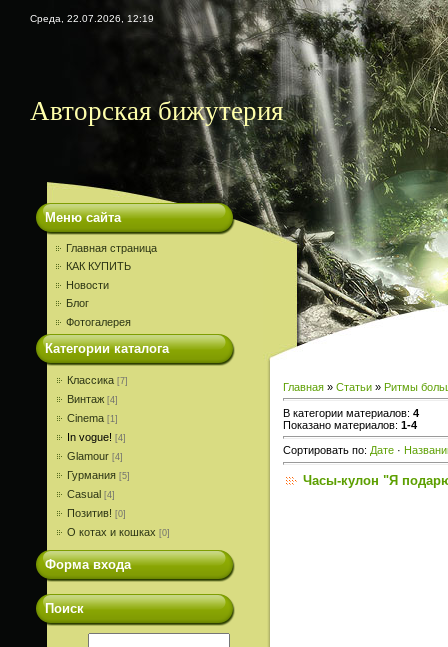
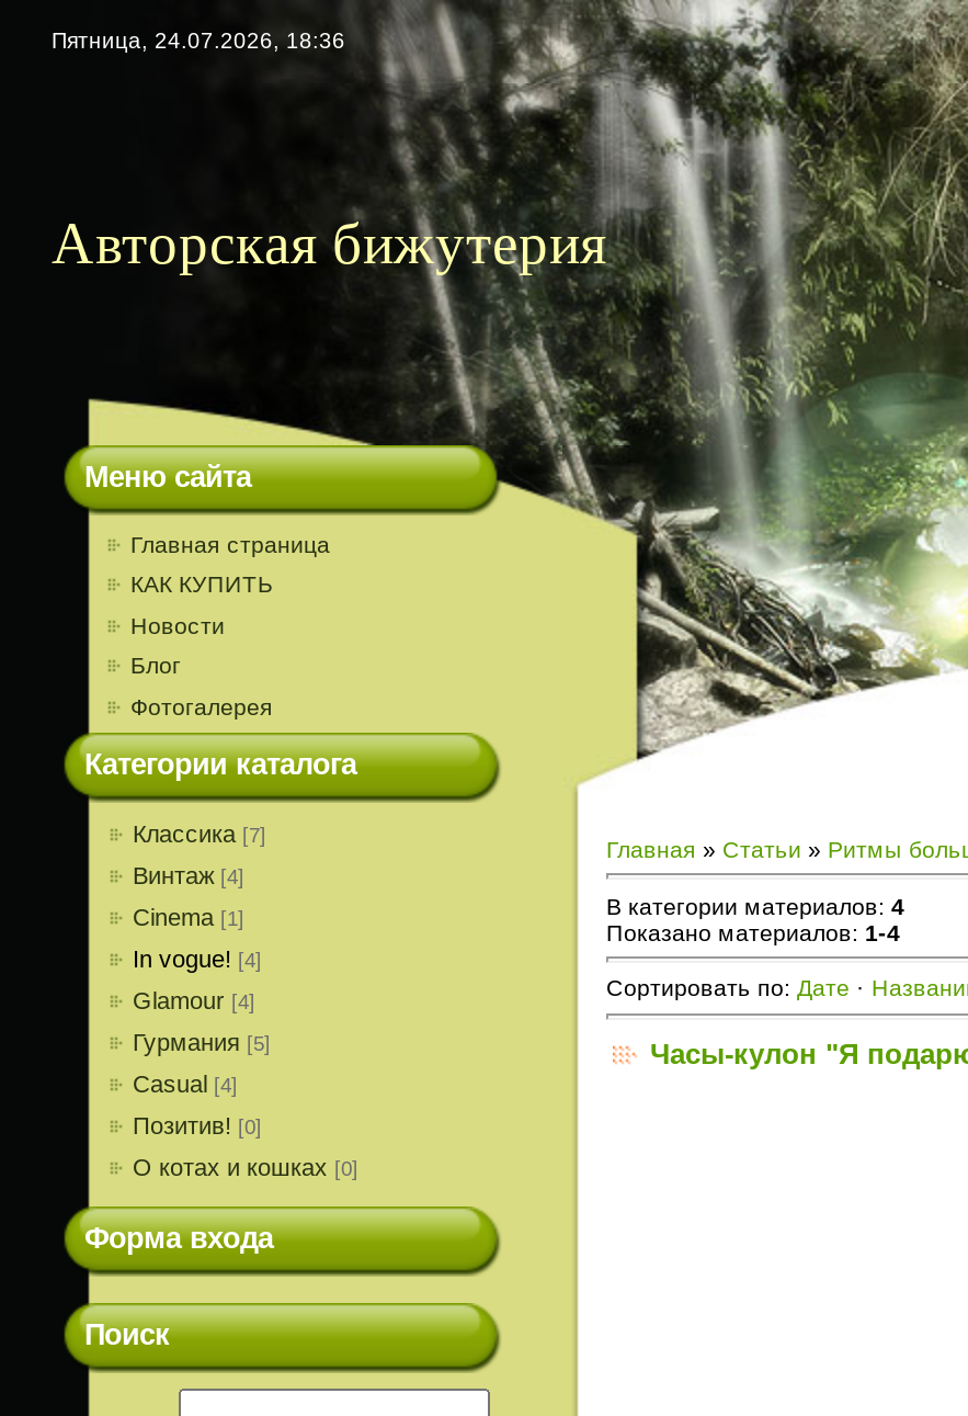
[30,13,154,24] Среда, 22.07.2026, 12:19 -> [52,29,345,53] Пятница, 24.07.2026, 18:36

